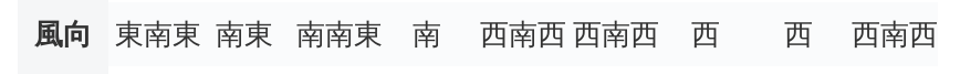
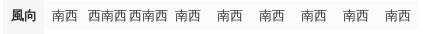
[115,18,938,51] 東南東 南東 | 南南東 | 南 | 西南西 西南西 | 西 | 西 | 西南西 -> [51,8,411,23] 南西 | 西南西 西南西 南西 | 南西 | 南西 | 南西 | 南西 | 南西

